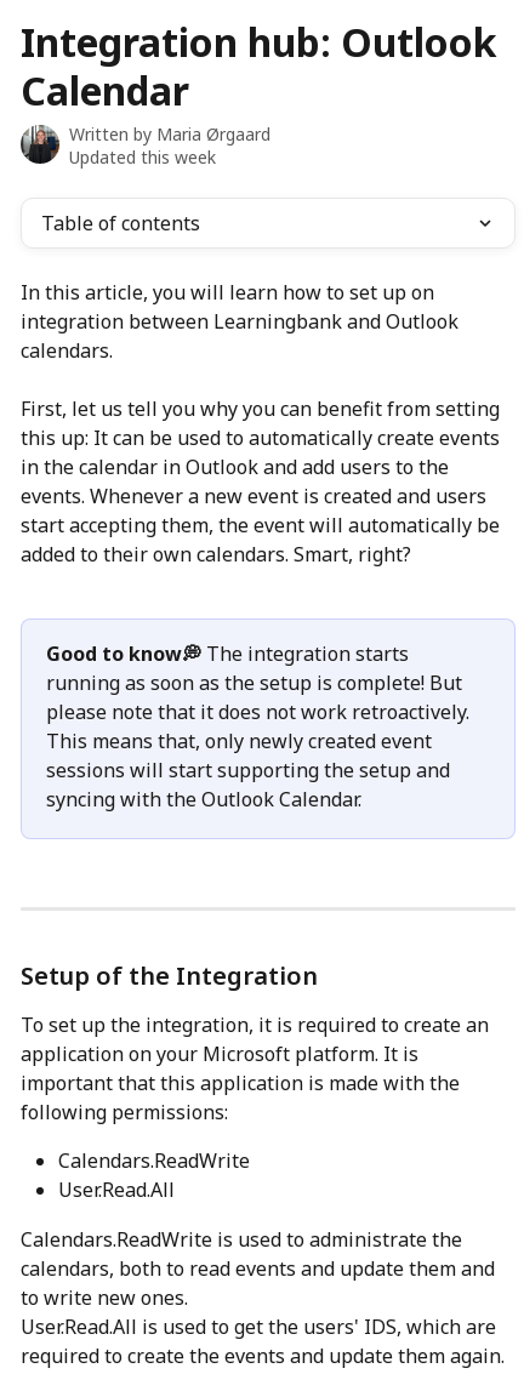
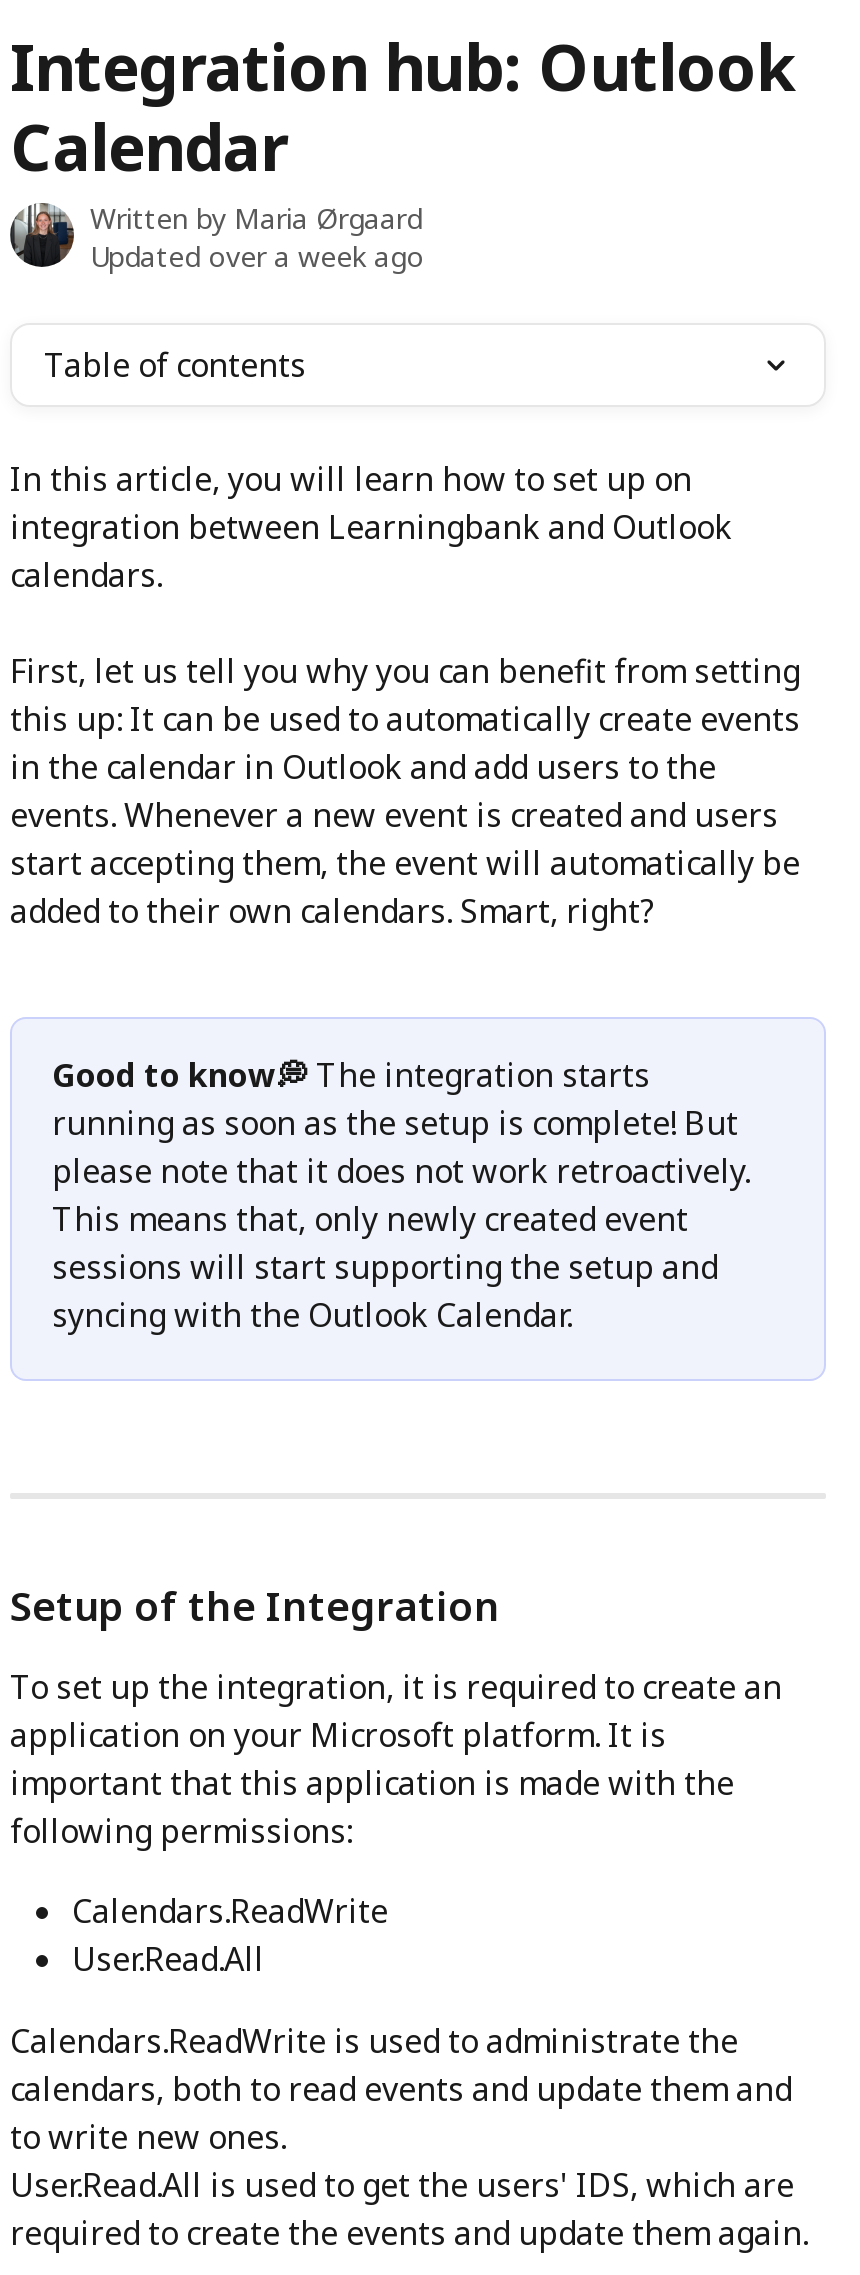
[69,146,216,169] Updated this week -> [90,237,424,275] Updated over a week ago

